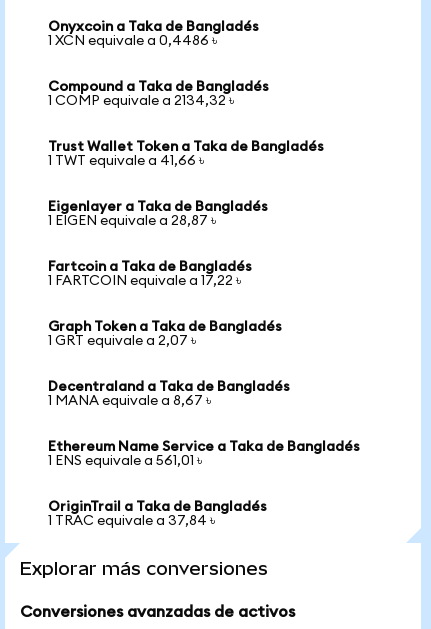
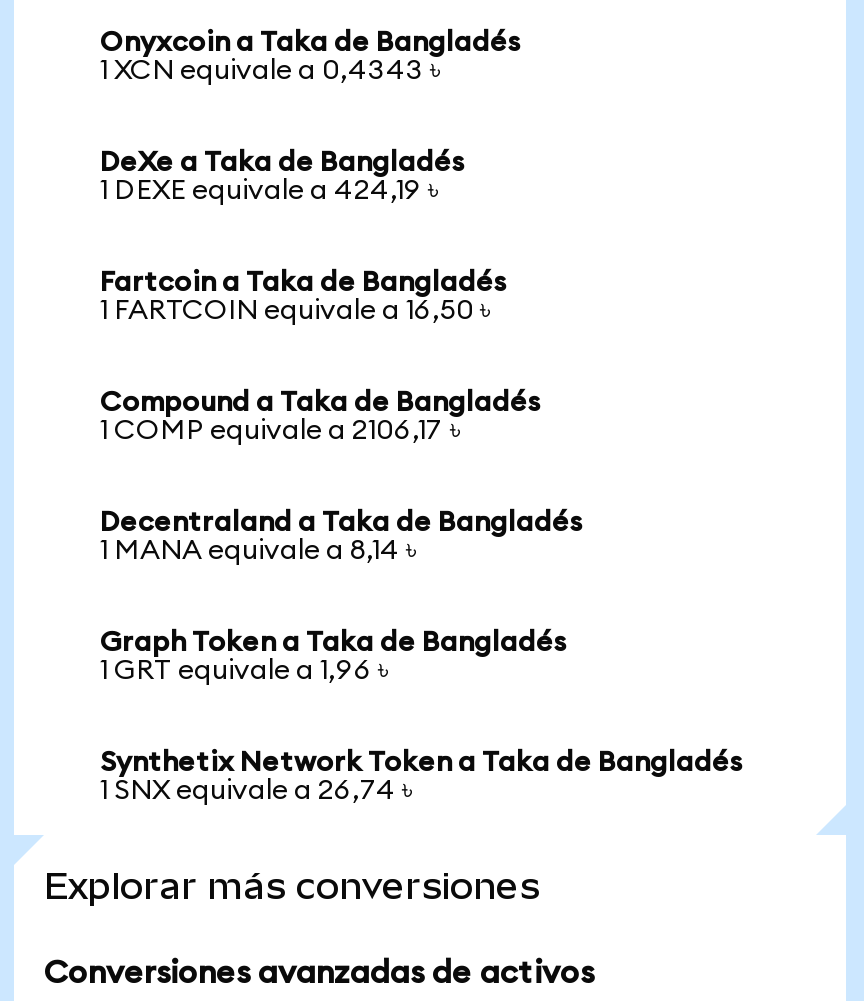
[48,34,217,48] 1 XCN equivale a 0,4486 ৳ -> [100,57,490,325] 1 XCN equivale a 0,4343 ৳ | DeXe a Taka de Bangladés | 1 DEXE equivale a 424,19 ৳ | 1 FARTCOIN equivale a 16,50 ৳
moved [48,80,269,94] -> [100,389,542,417]: Compound a Taka de Bangladés
[48,94,324,288] 1 COMP equivale a 2134,32 ৳ | Trust Wallet Token a Taka de Bangladés | 1 TWT equivale a 41,66 ৳ | Eigenlayer a Taka de Bangladés | 1 EIGEN equivale a 28,87 ৳ | 1 FARTCOIN equivale a 17,22 ৳ -> [100,417,460,565] 1 COMP equivale a 2106,17 ৳ | 1 MANA equivale a 8,14 ৳
moved [48,260,252,274] -> [100,269,508,297]: Fartcoin a Taka de Bangladés
[48,334,360,528] 1 GRT equivale a 2,07 ৳ | 1 MANA equivale a 8,67 ৳ | Ethereum Name Service a Taka de Bangladés | 1 ENS equivale a 561,01 ৳ | OriginTrail a Taka de Bangladés | 1 TRAC equivale a 37,84 ৳ -> [100,657,744,805] 1 GRT equivale a 1,96 ৳ | Synthetix Network Token a Taka de Bangladés | 1 SNX equivale a 26,74 ৳
moved [48,380,290,394] -> [100,509,584,537]: Decentraland a Taka de Bangladés

